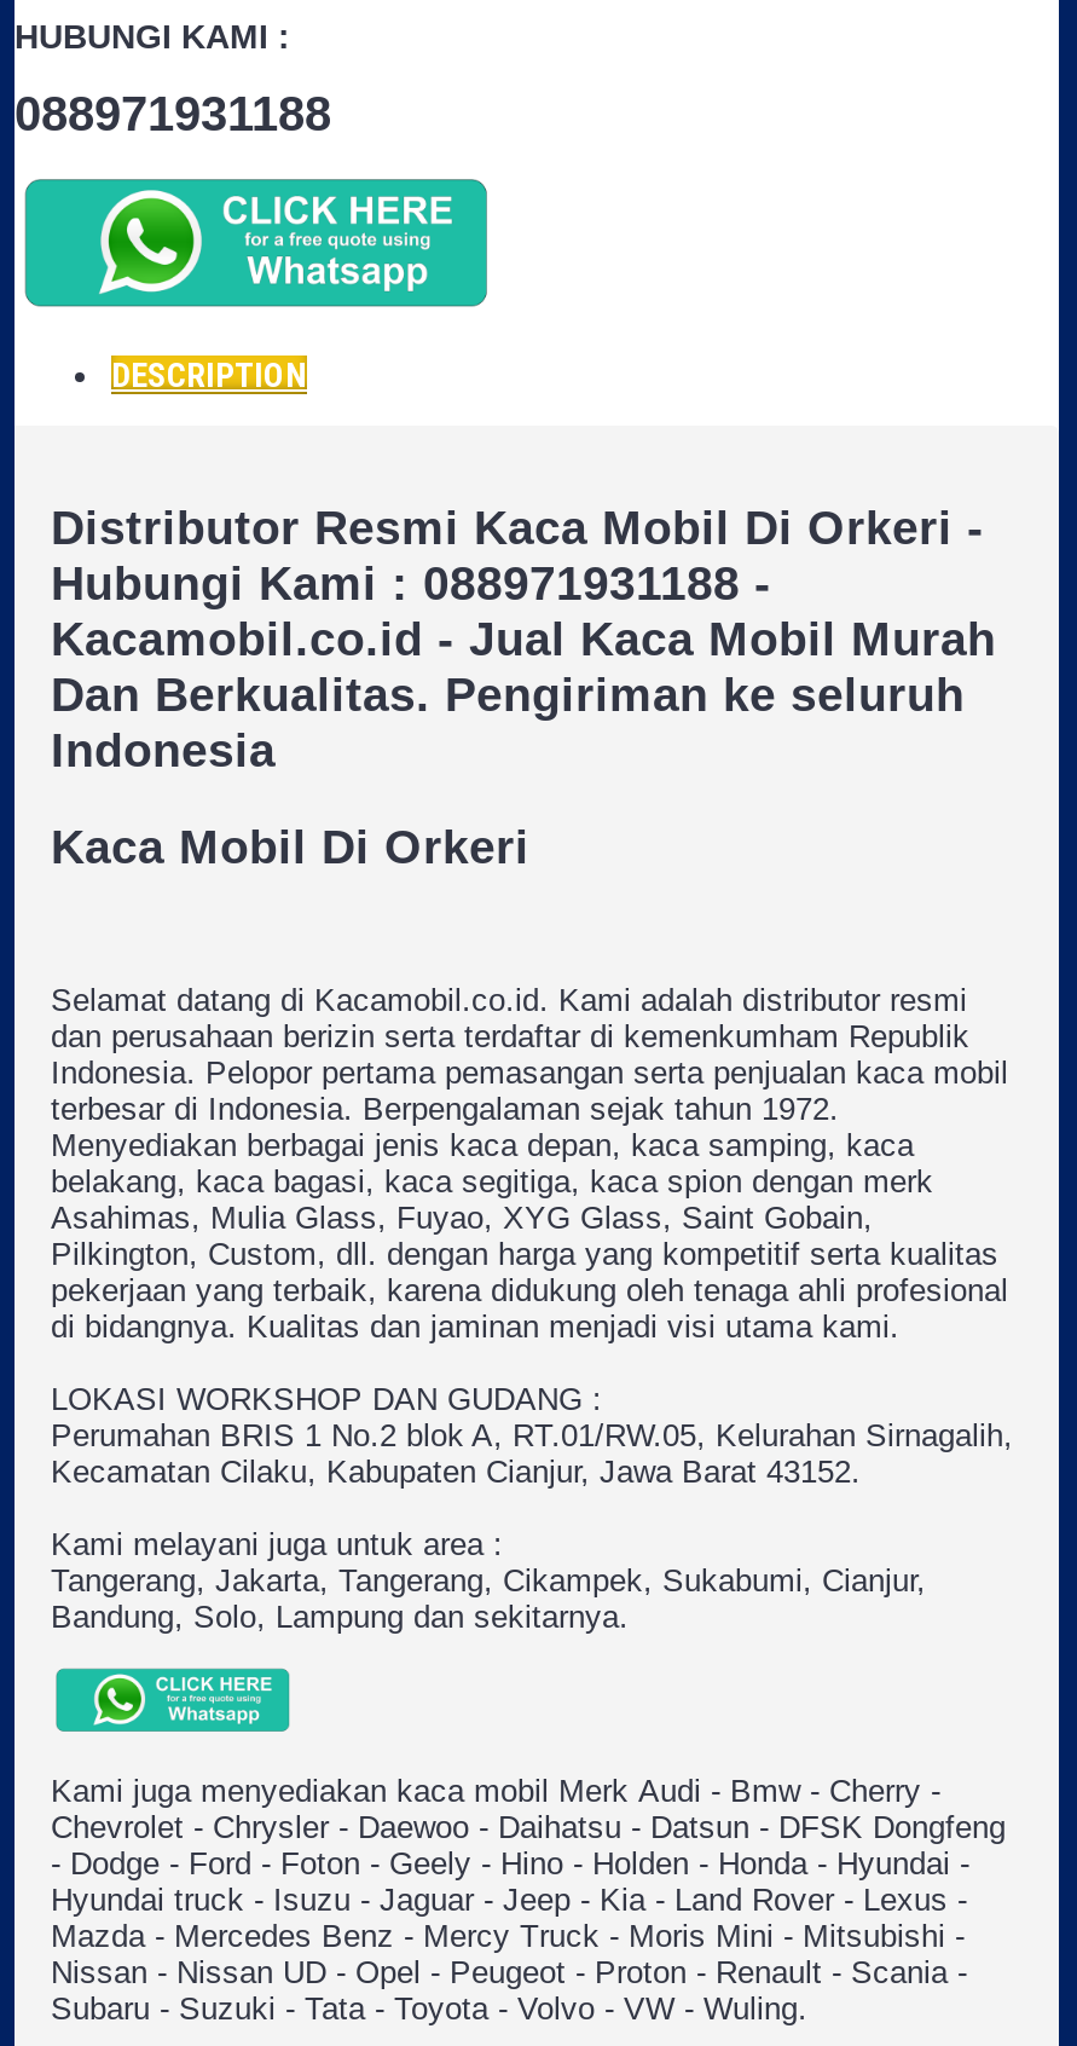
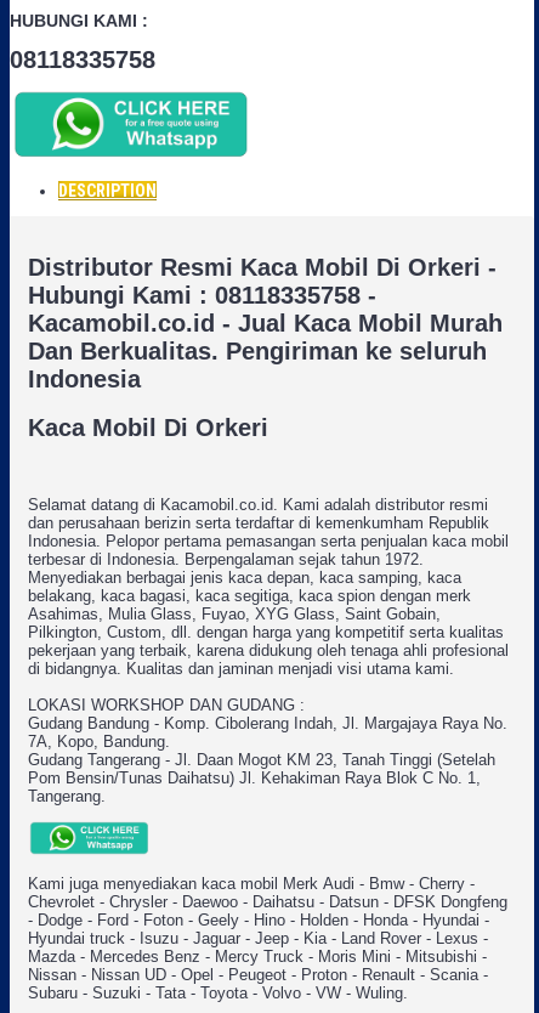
[15,88,331,141] 088971931188 -> [10,46,155,73] 08118335758
[51,557,771,610] Hubungi Kami : 088971931188 - -> [28,282,376,309] Hubungi Kami : 08118335758 -
[51,1416,1013,1634] Perumahan BRIS 1 No.2 blok A, RT.01/RW.05, Kelurahan Sirnagalih, | Kecamatan Cilaku, Kabupaten Cianjur, Jawa Barat 43152. | Kami melayani juga untuk area : | Tangerang, Jakarta, Tangerang, Cikampek, Sukabumi, Cianjur, | Bandung, Solo, Lampung dan sekitarnya. -> [28,714,507,805] Gudang Bandung - Komp. Cibolerang Indah, Jl. Margajaya Raya No. | 7A, Kopo, Bandung. | Gudang Tangerang - Jl. Daan Mogot KM 23, Tanah Tinggi (Setelah | Pom Bensin/Tunas Daihatsu) Jl. Kehakiman Raya Blok C No. 1, | Tangerang.

